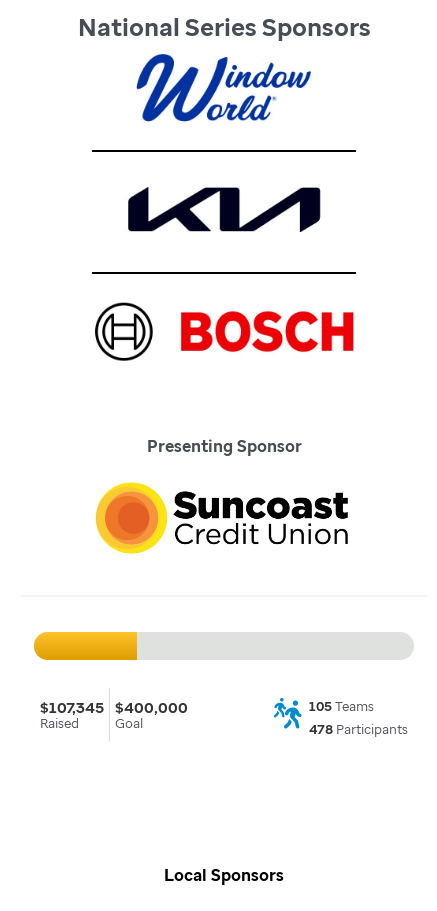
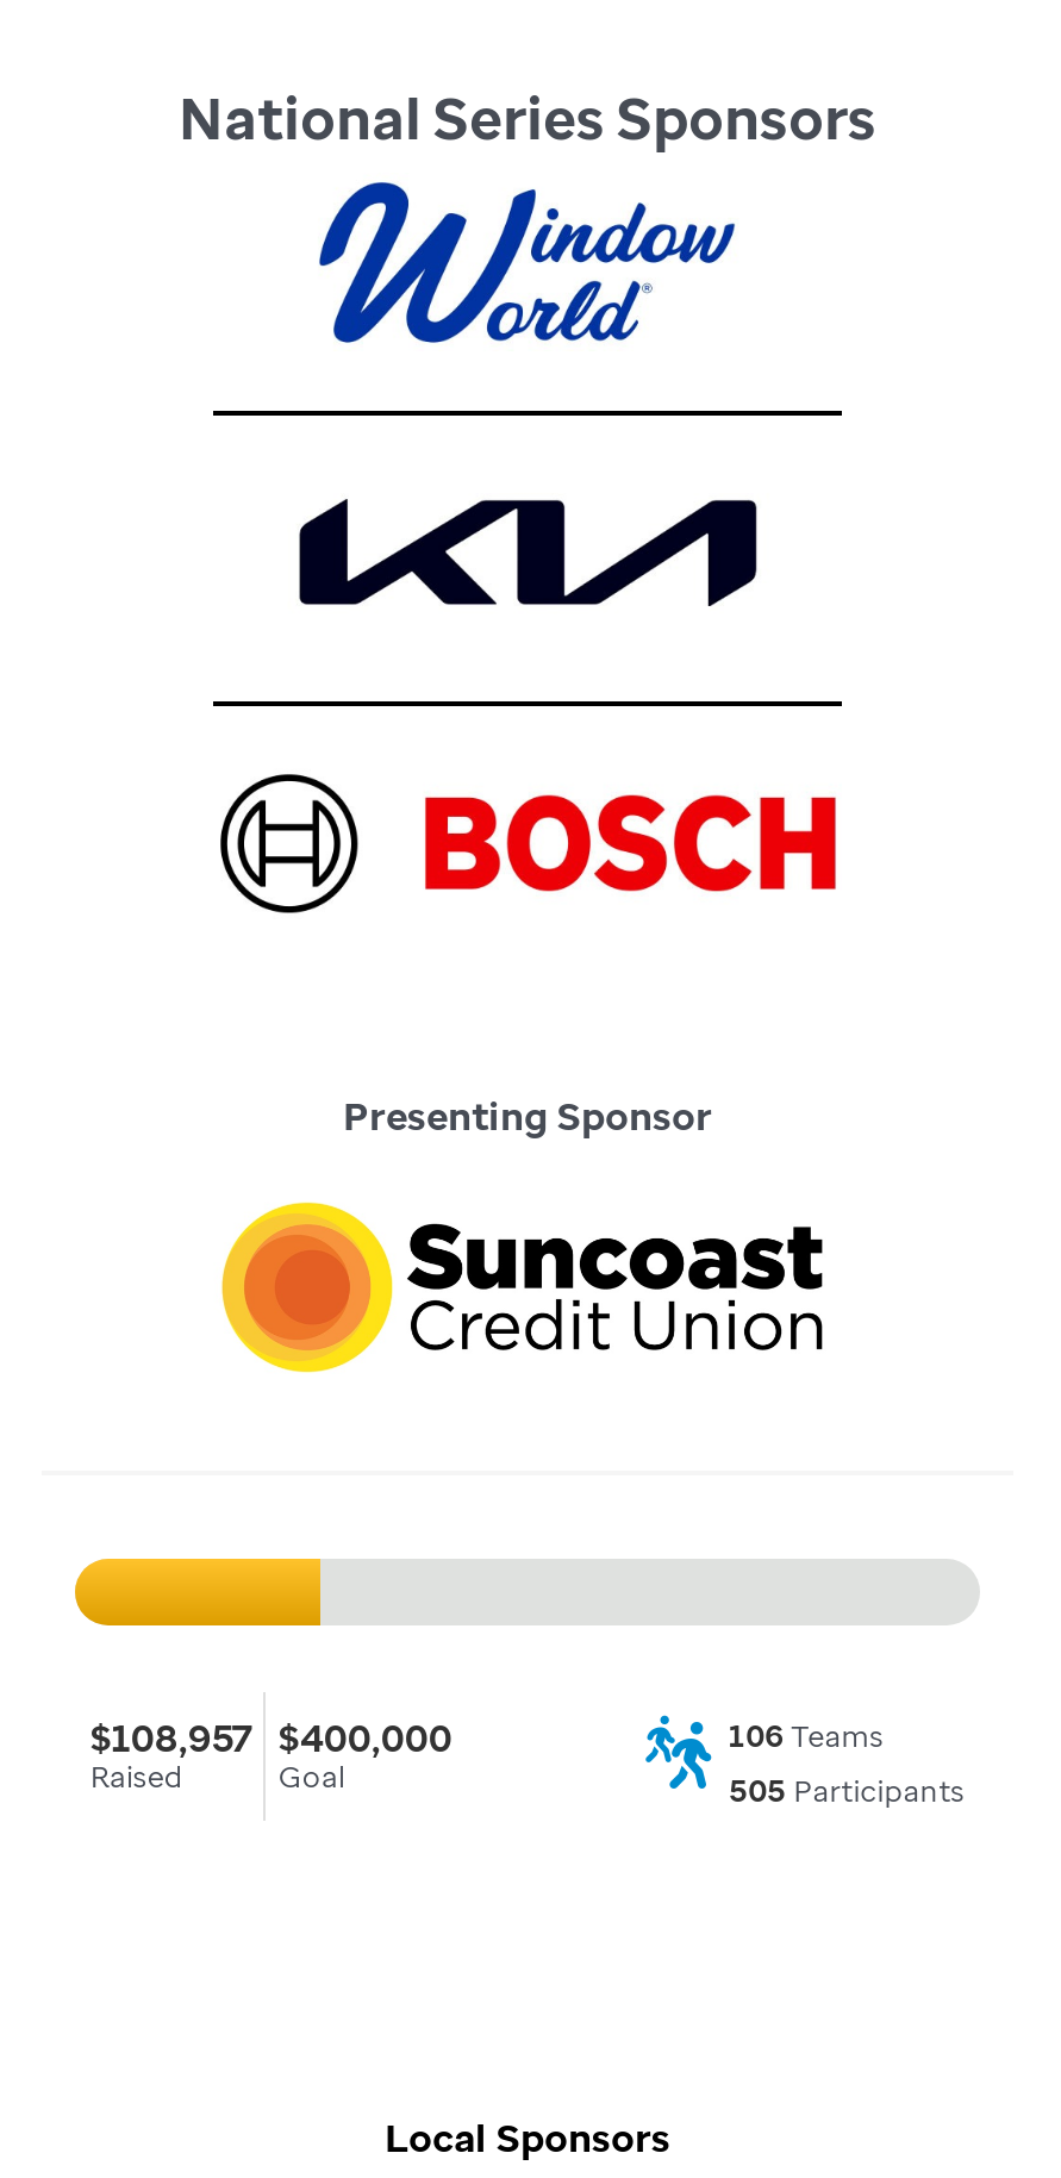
[40,697,188,717] $107,345 $400,000 -> [90,1714,452,1761] $108,957 $400,000
[309,698,374,715] 105 Teams -> [729,1716,884,1756] 106 Teams
[309,721,408,738] 478 Participants -> [729,1771,965,1812] 505 Participants

